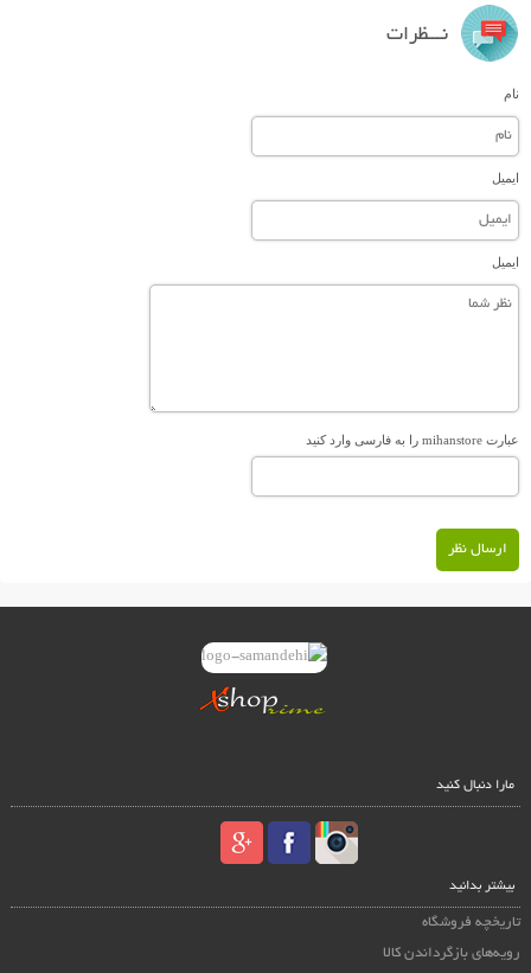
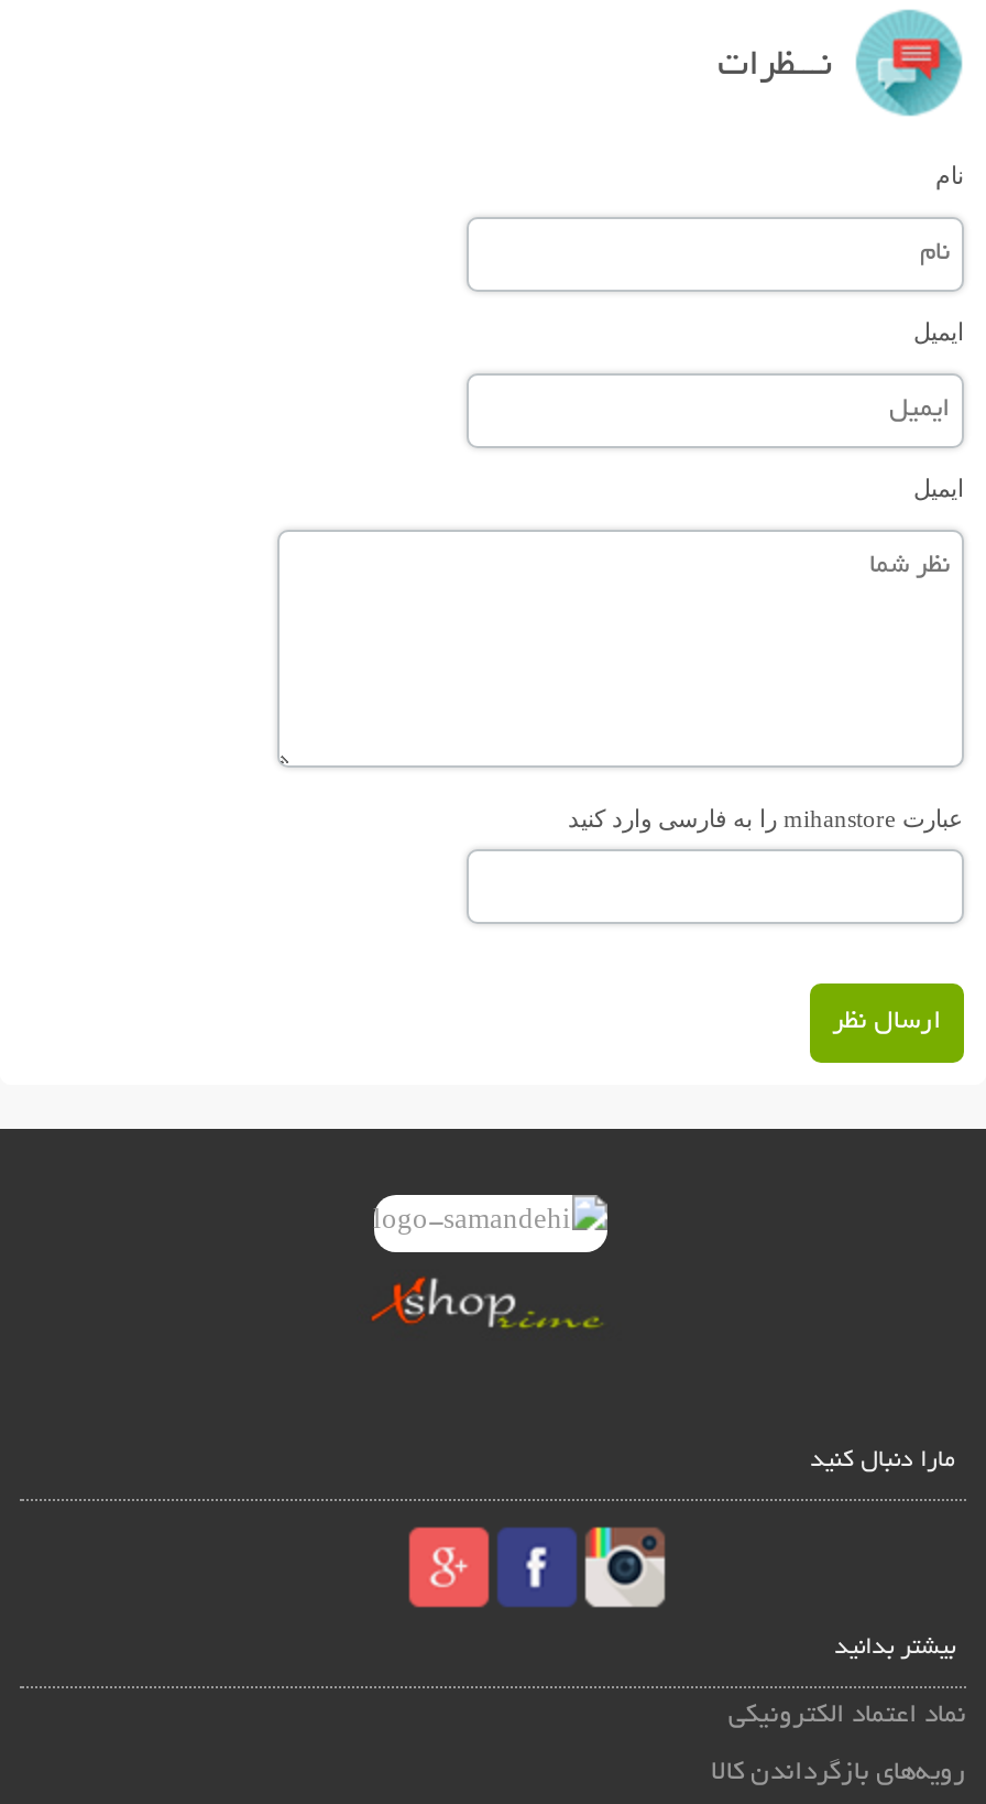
[422,915,520,930] تاریخچه فروشگاه -> [728,1702,966,1730] نماد اعتماد الکترونیکی

